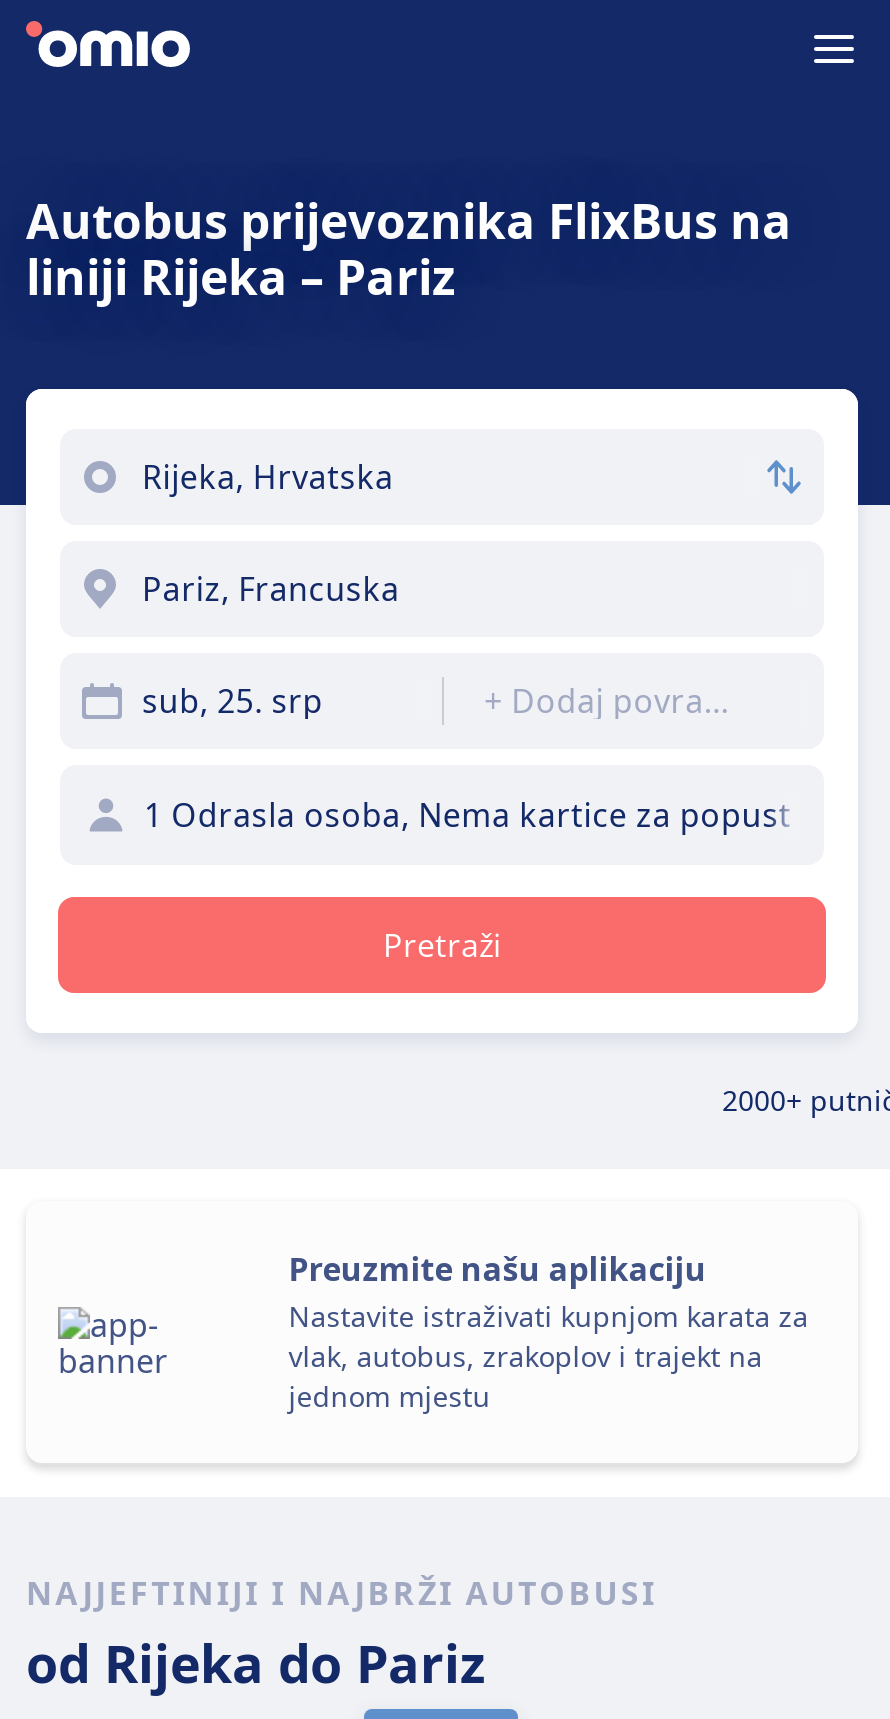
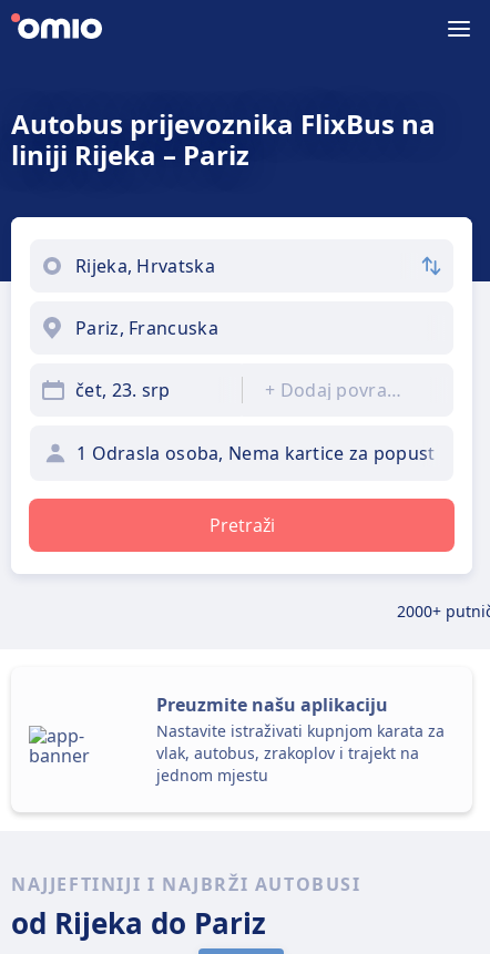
[142,679,323,723] sub, 25. srp -> [75,378,170,402] čet, 23. srp

